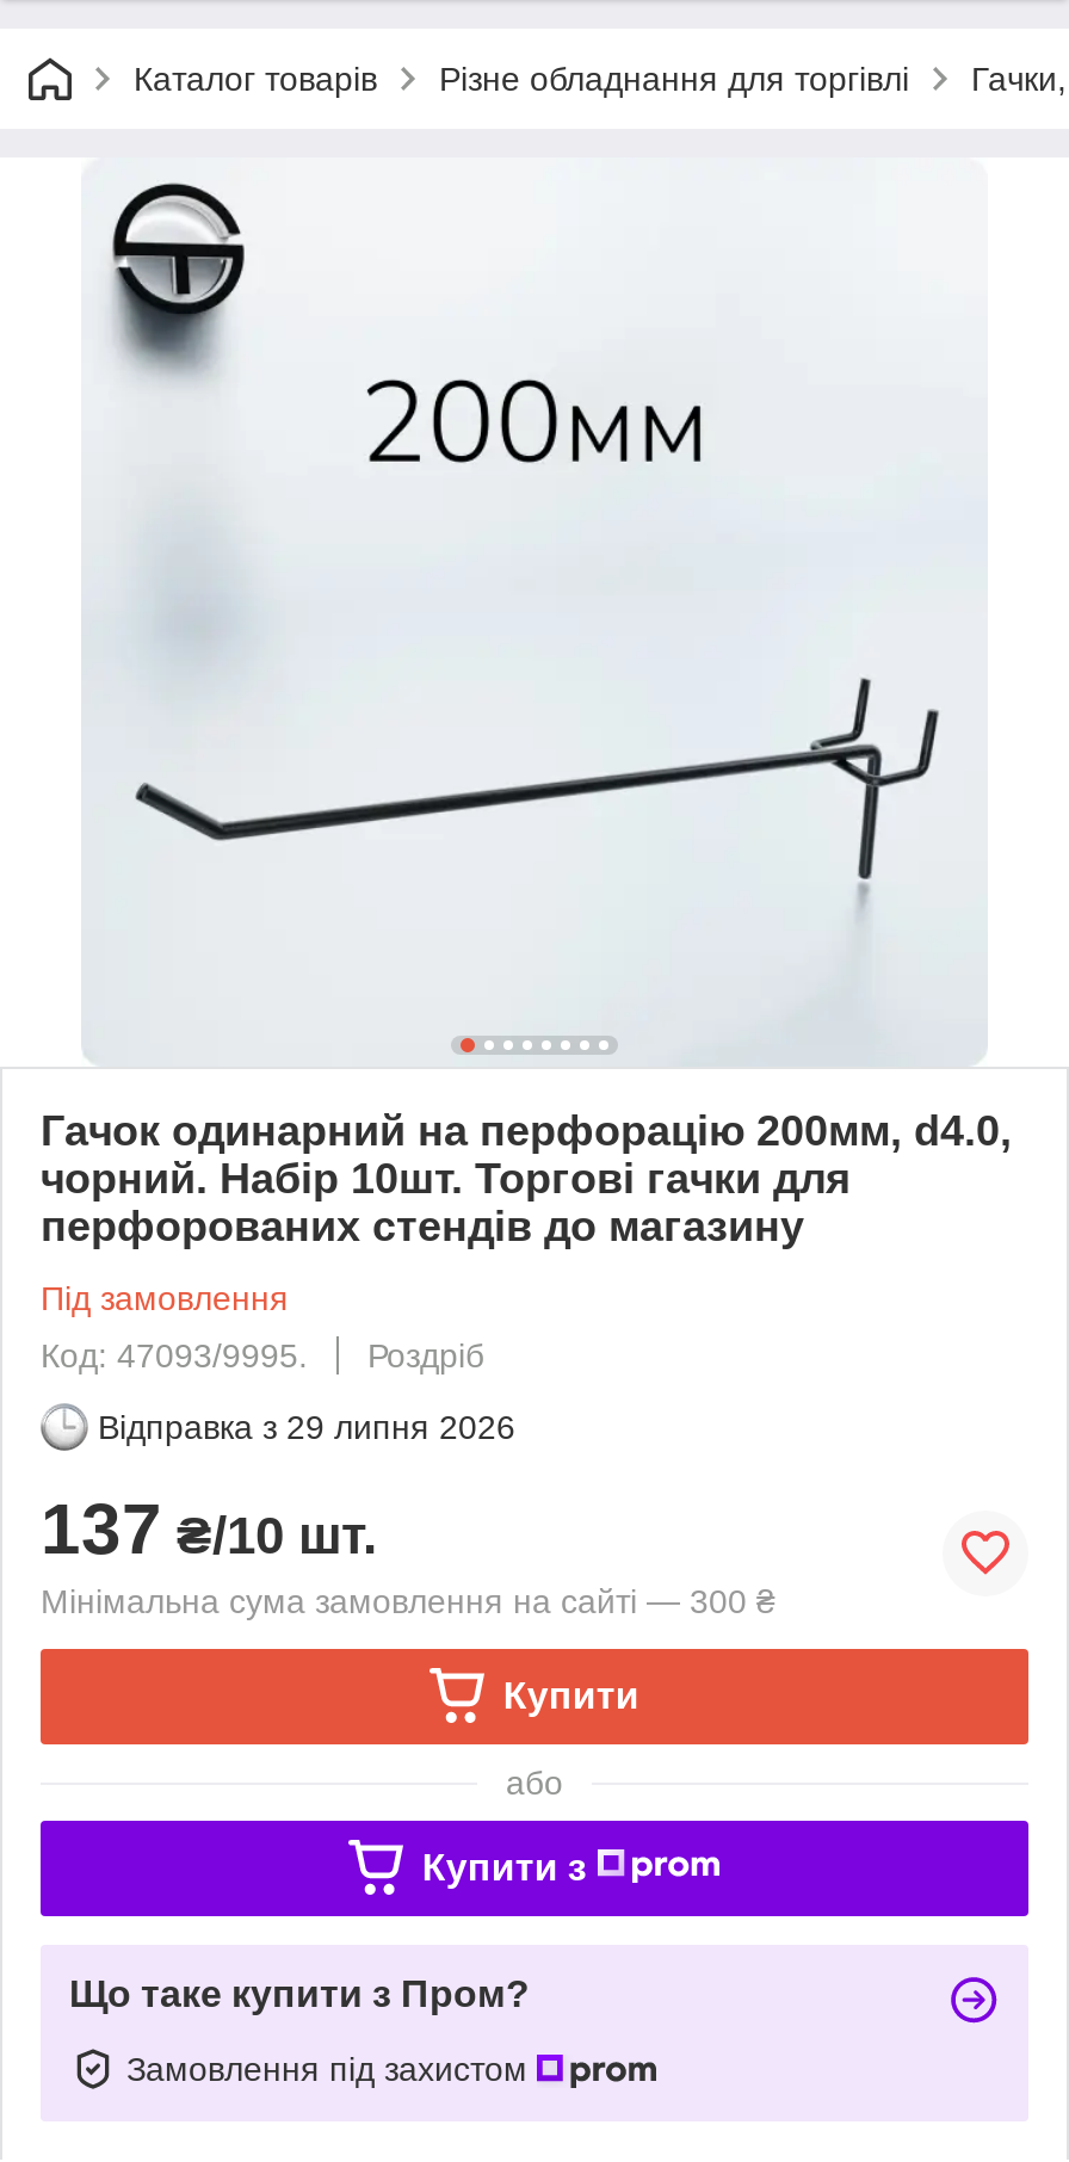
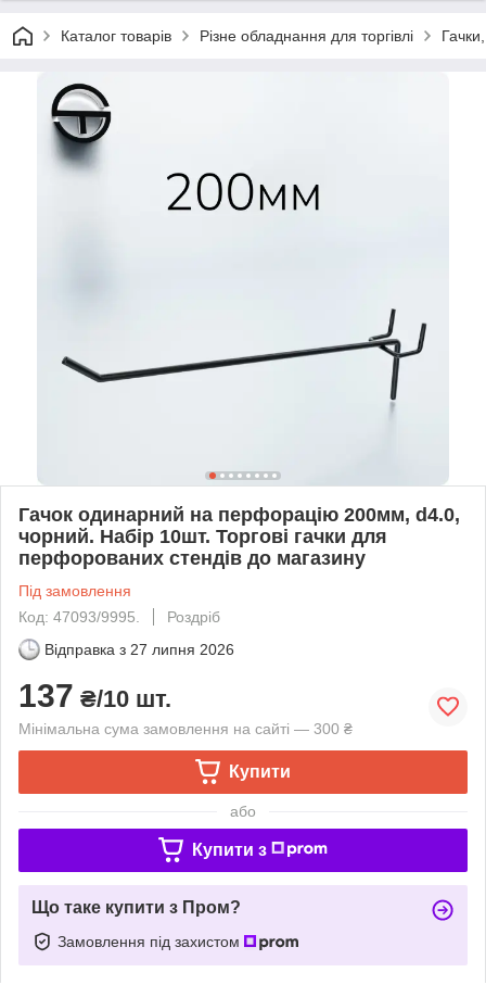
[98,1407,515,1446] Відправка з 29 липня 2026 -> [44,641,234,658] Відправка з 27 липня 2026

